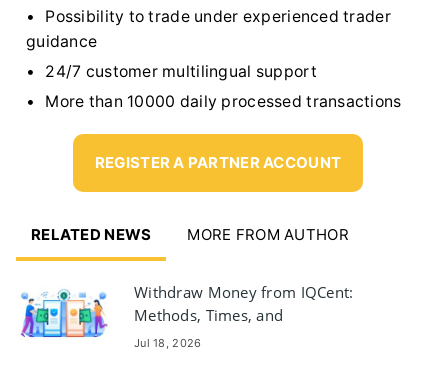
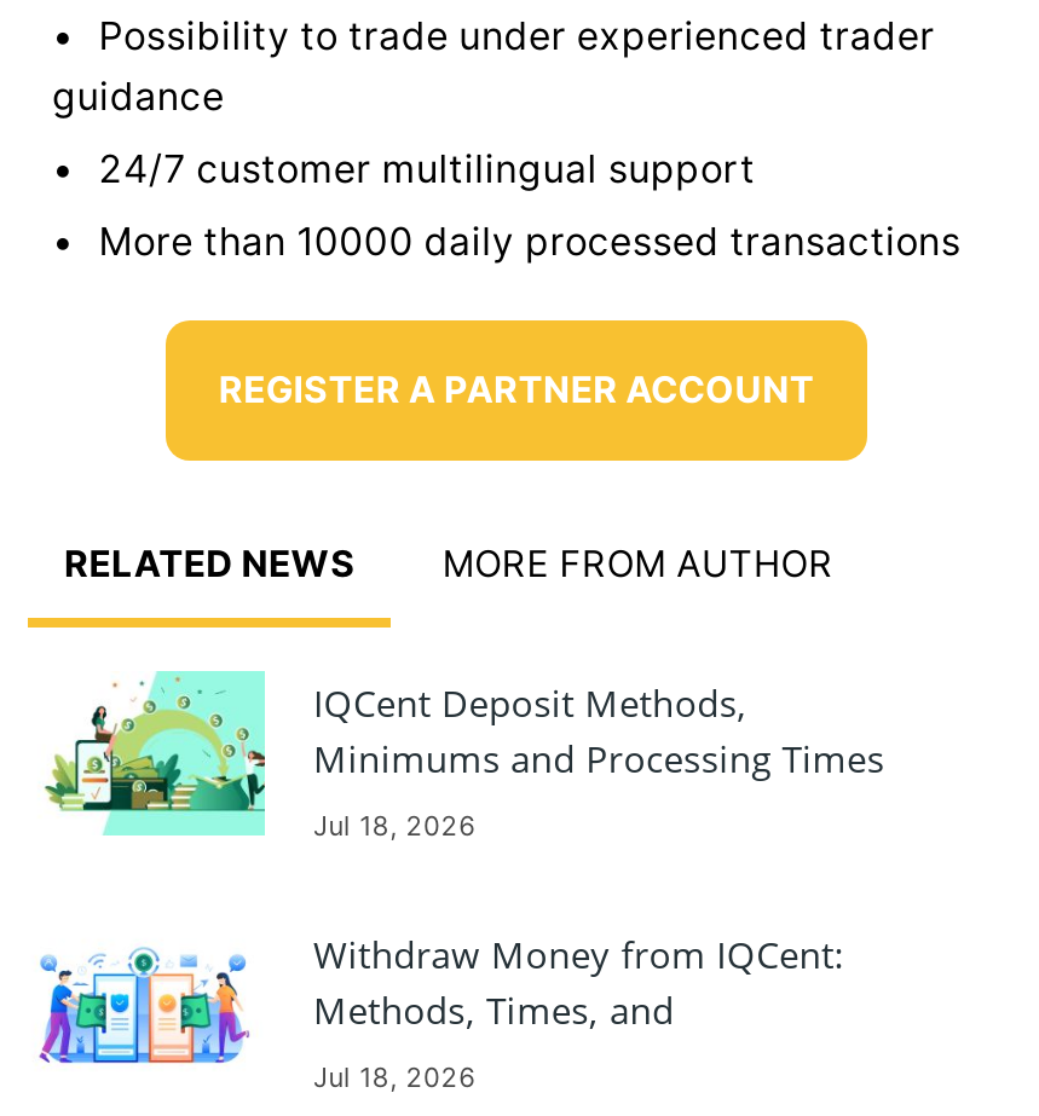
none -> [45,669,884,844] [image] | IQCent Deposit Methods, | Minimums and Processing Times | Jul 18, 2026

